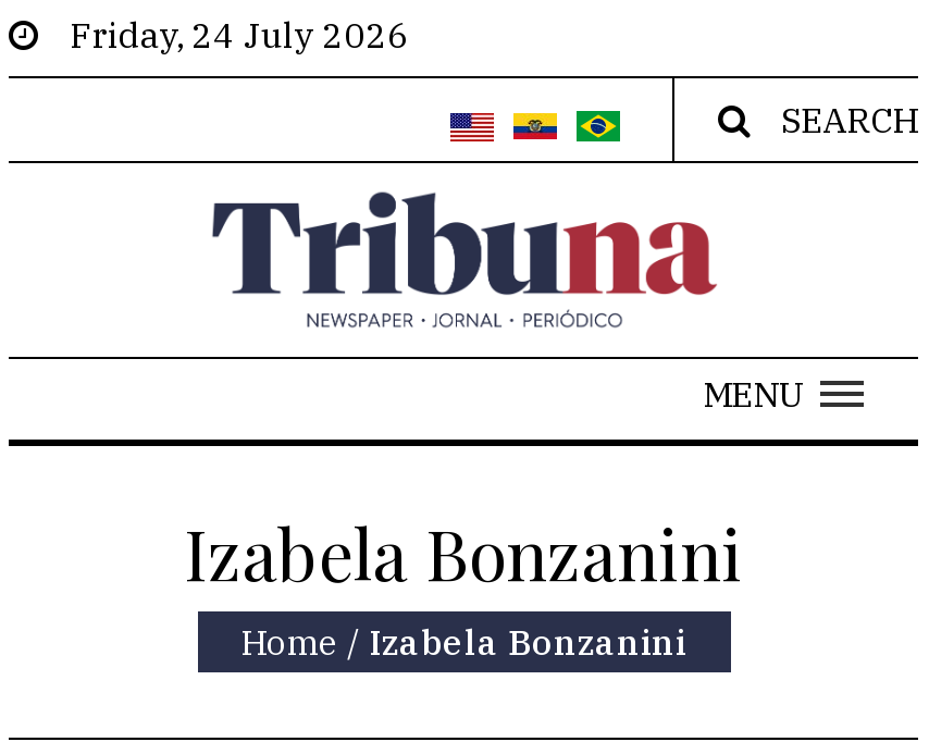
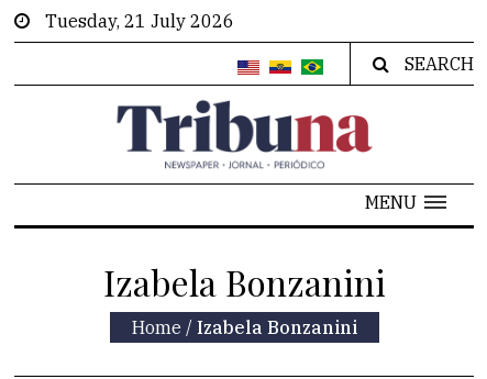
[70,13,409,57] Friday, 24 July 2026 -> [45,10,234,32] Tuesday, 21 July 2026

